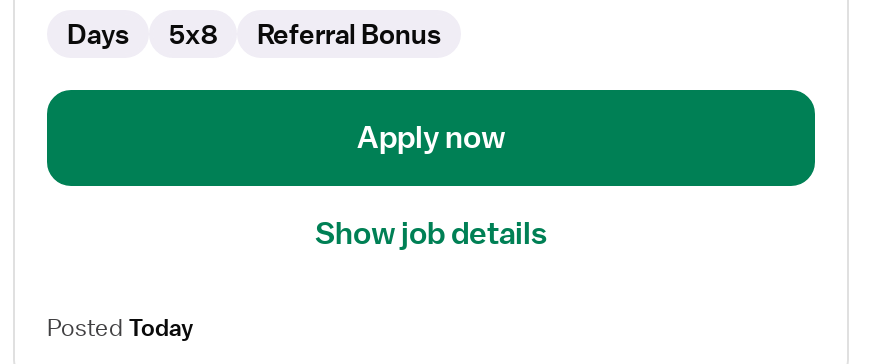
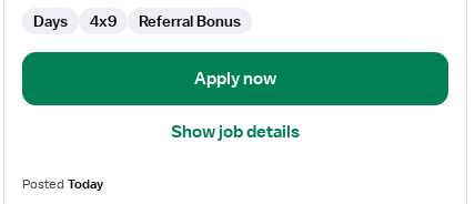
[67,16,441,52] Days 5x8 Referral Bonus -> [33,11,241,31] Days 4x9 Referral Bonus

